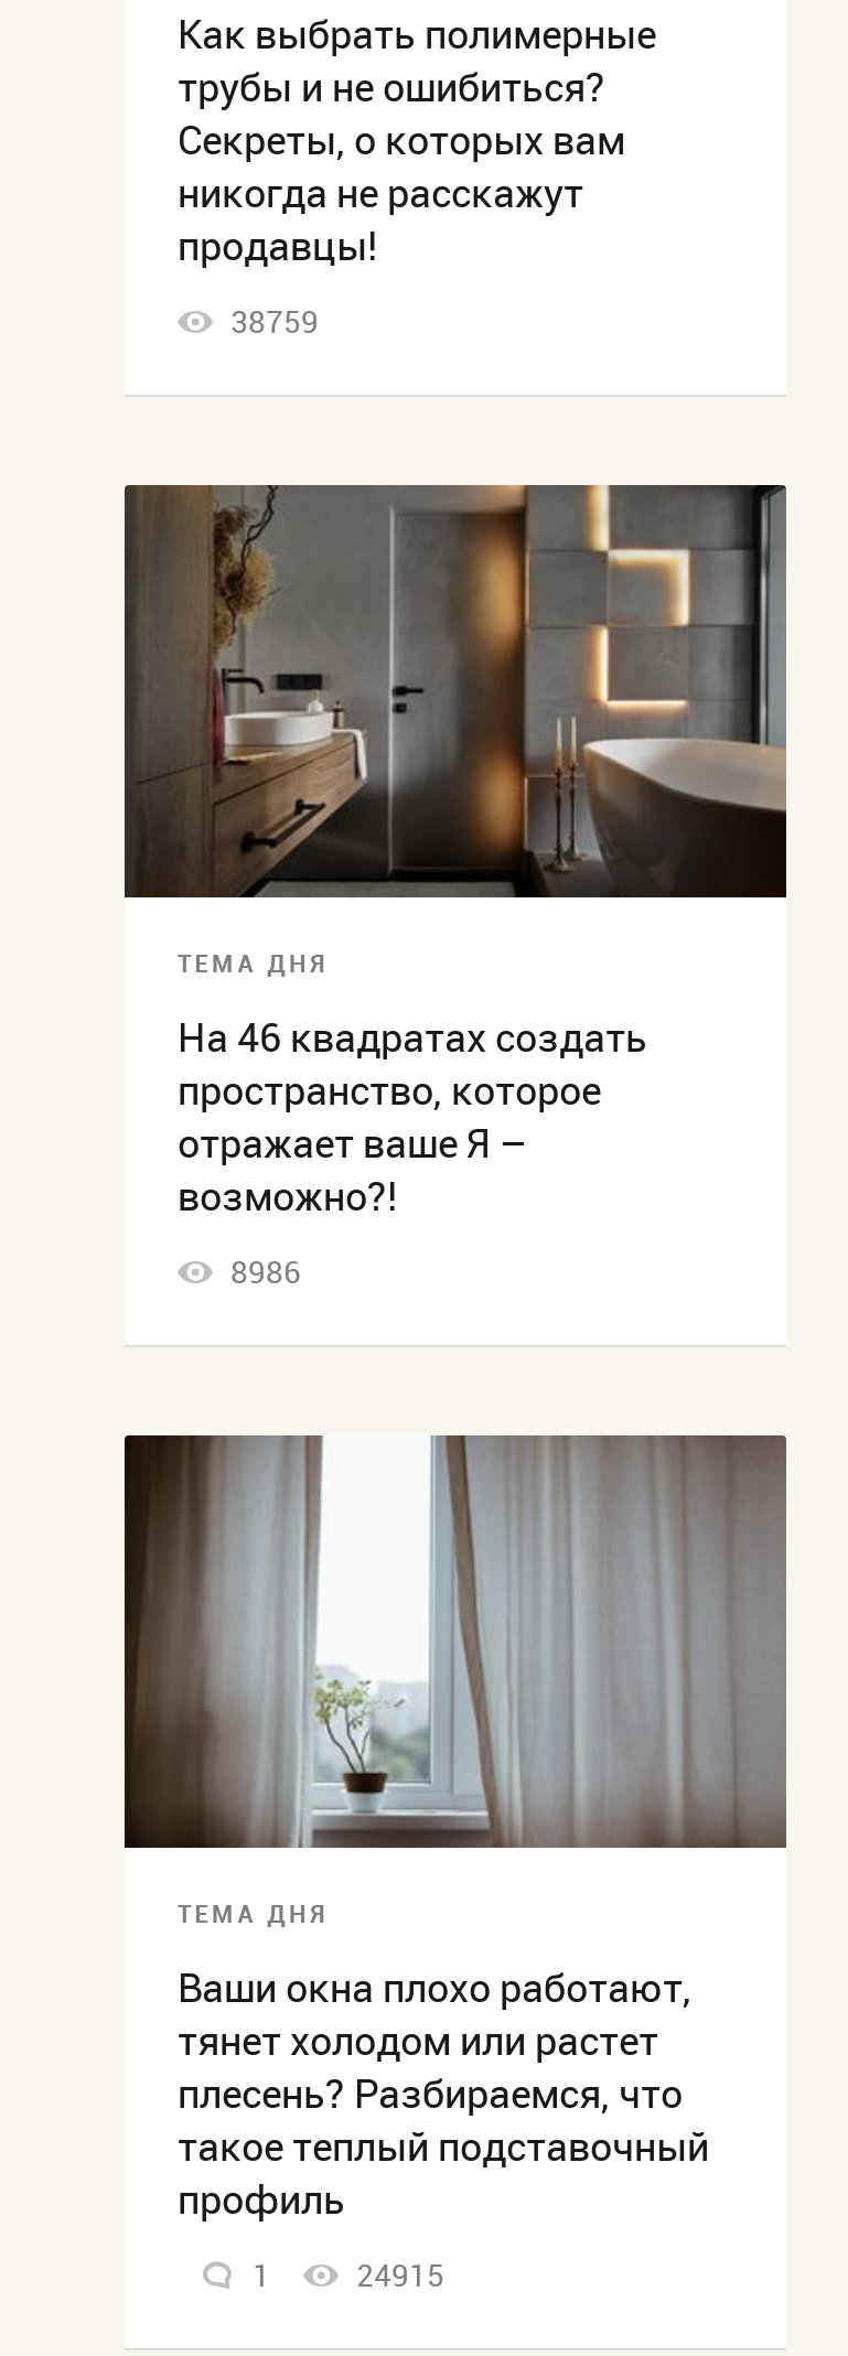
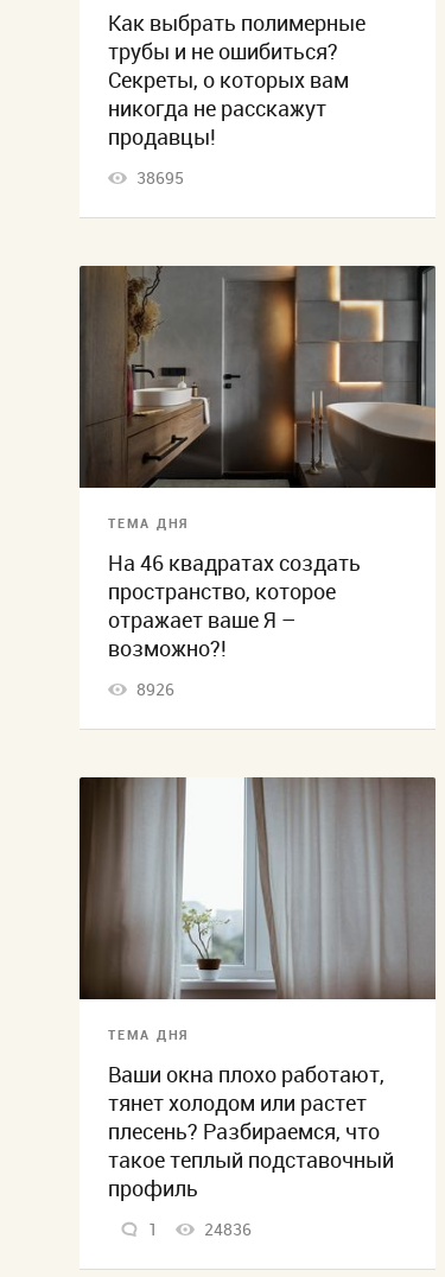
[230,304,319,340] 38759 -> [136,169,184,188] 38695
[230,1255,301,1290] 8986 -> [136,680,174,699] 8926
[356,2258,444,2293] 24915 -> [204,1220,252,1239] 24836

